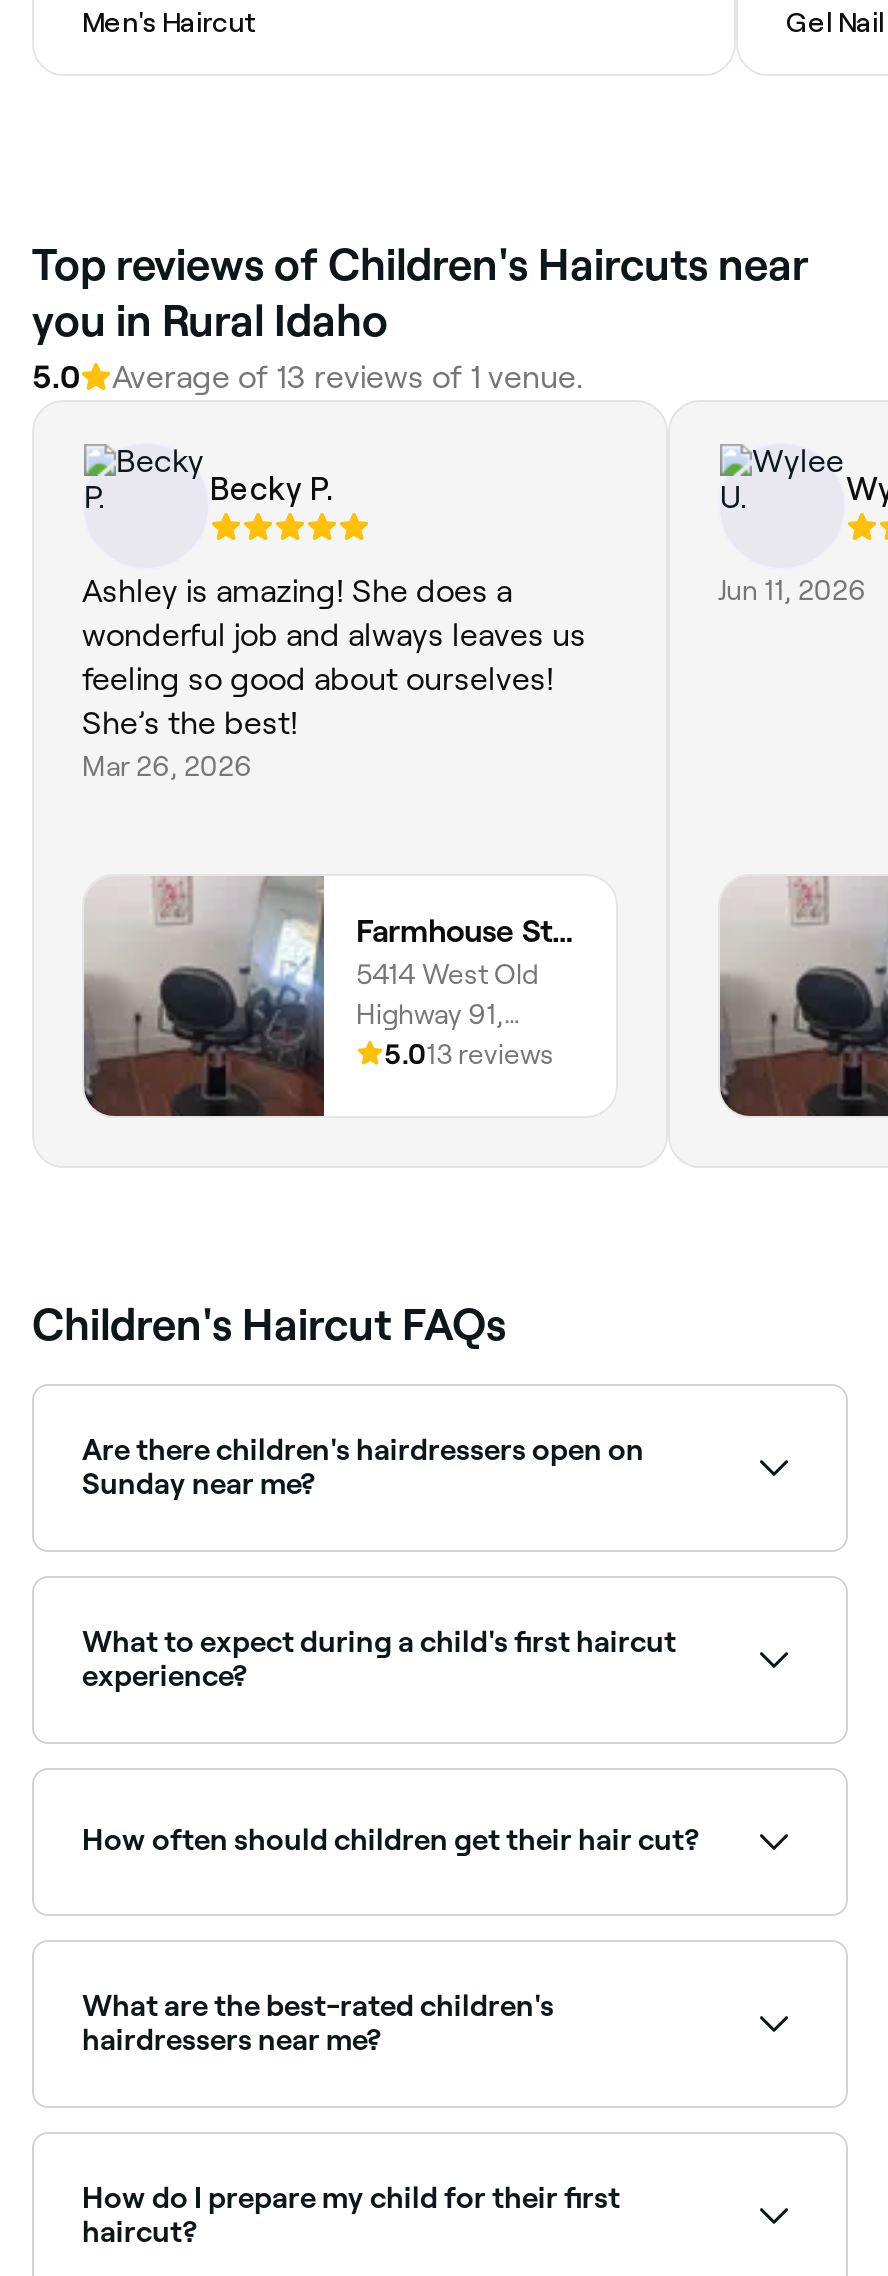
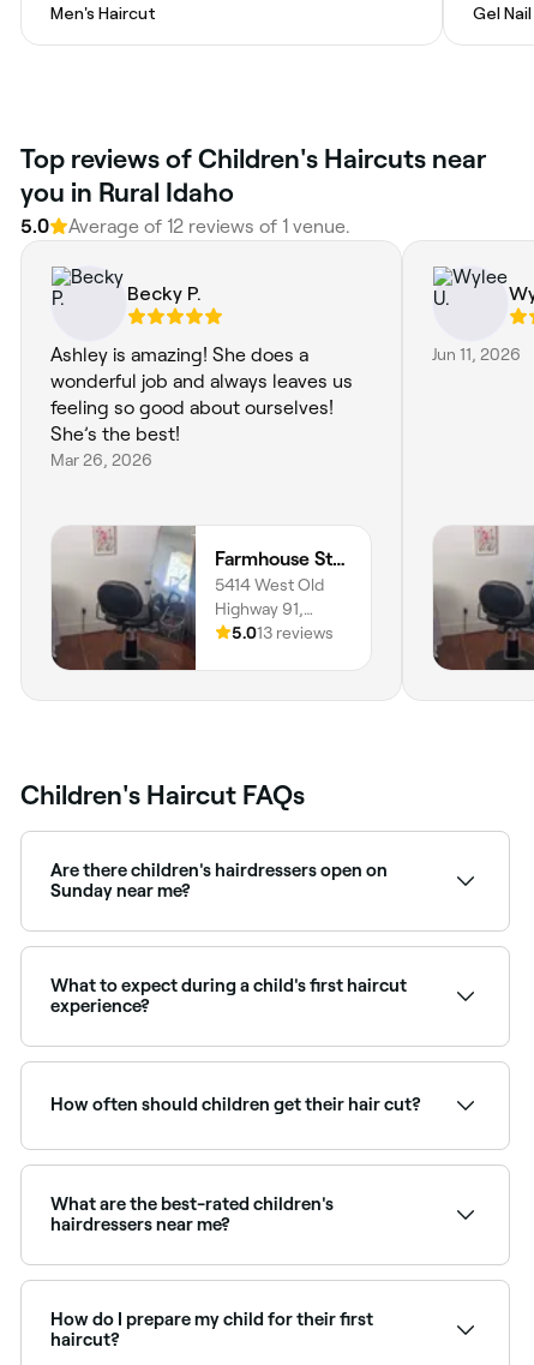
[112,359,584,393] Average of 13 reviews of 1 venue. -> [68,215,350,236] Average of 12 reviews of 1 venue.

